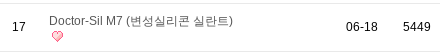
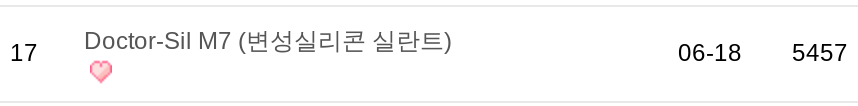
[346,20,431,34] 06-18 5449 -> [678,39,848,67] 06-18 5457

